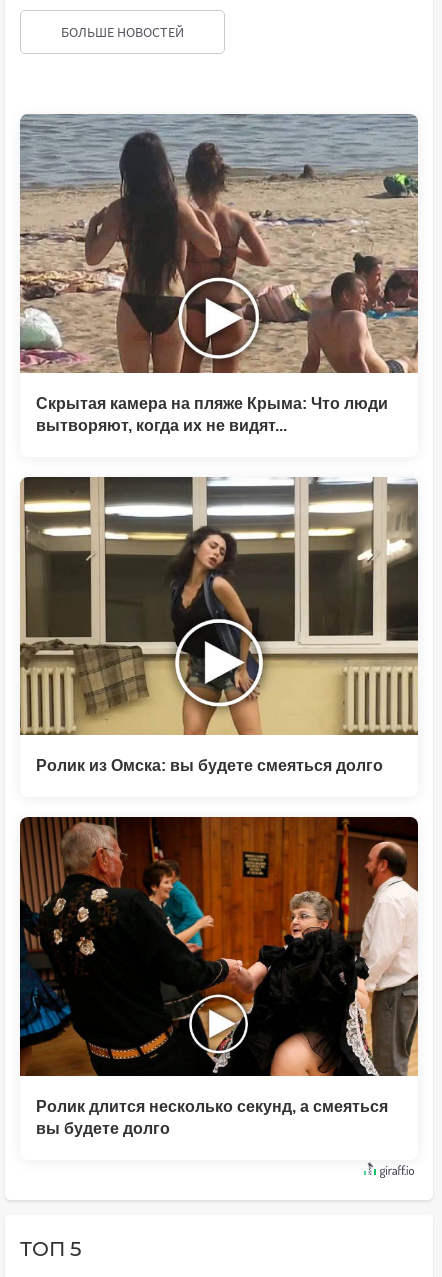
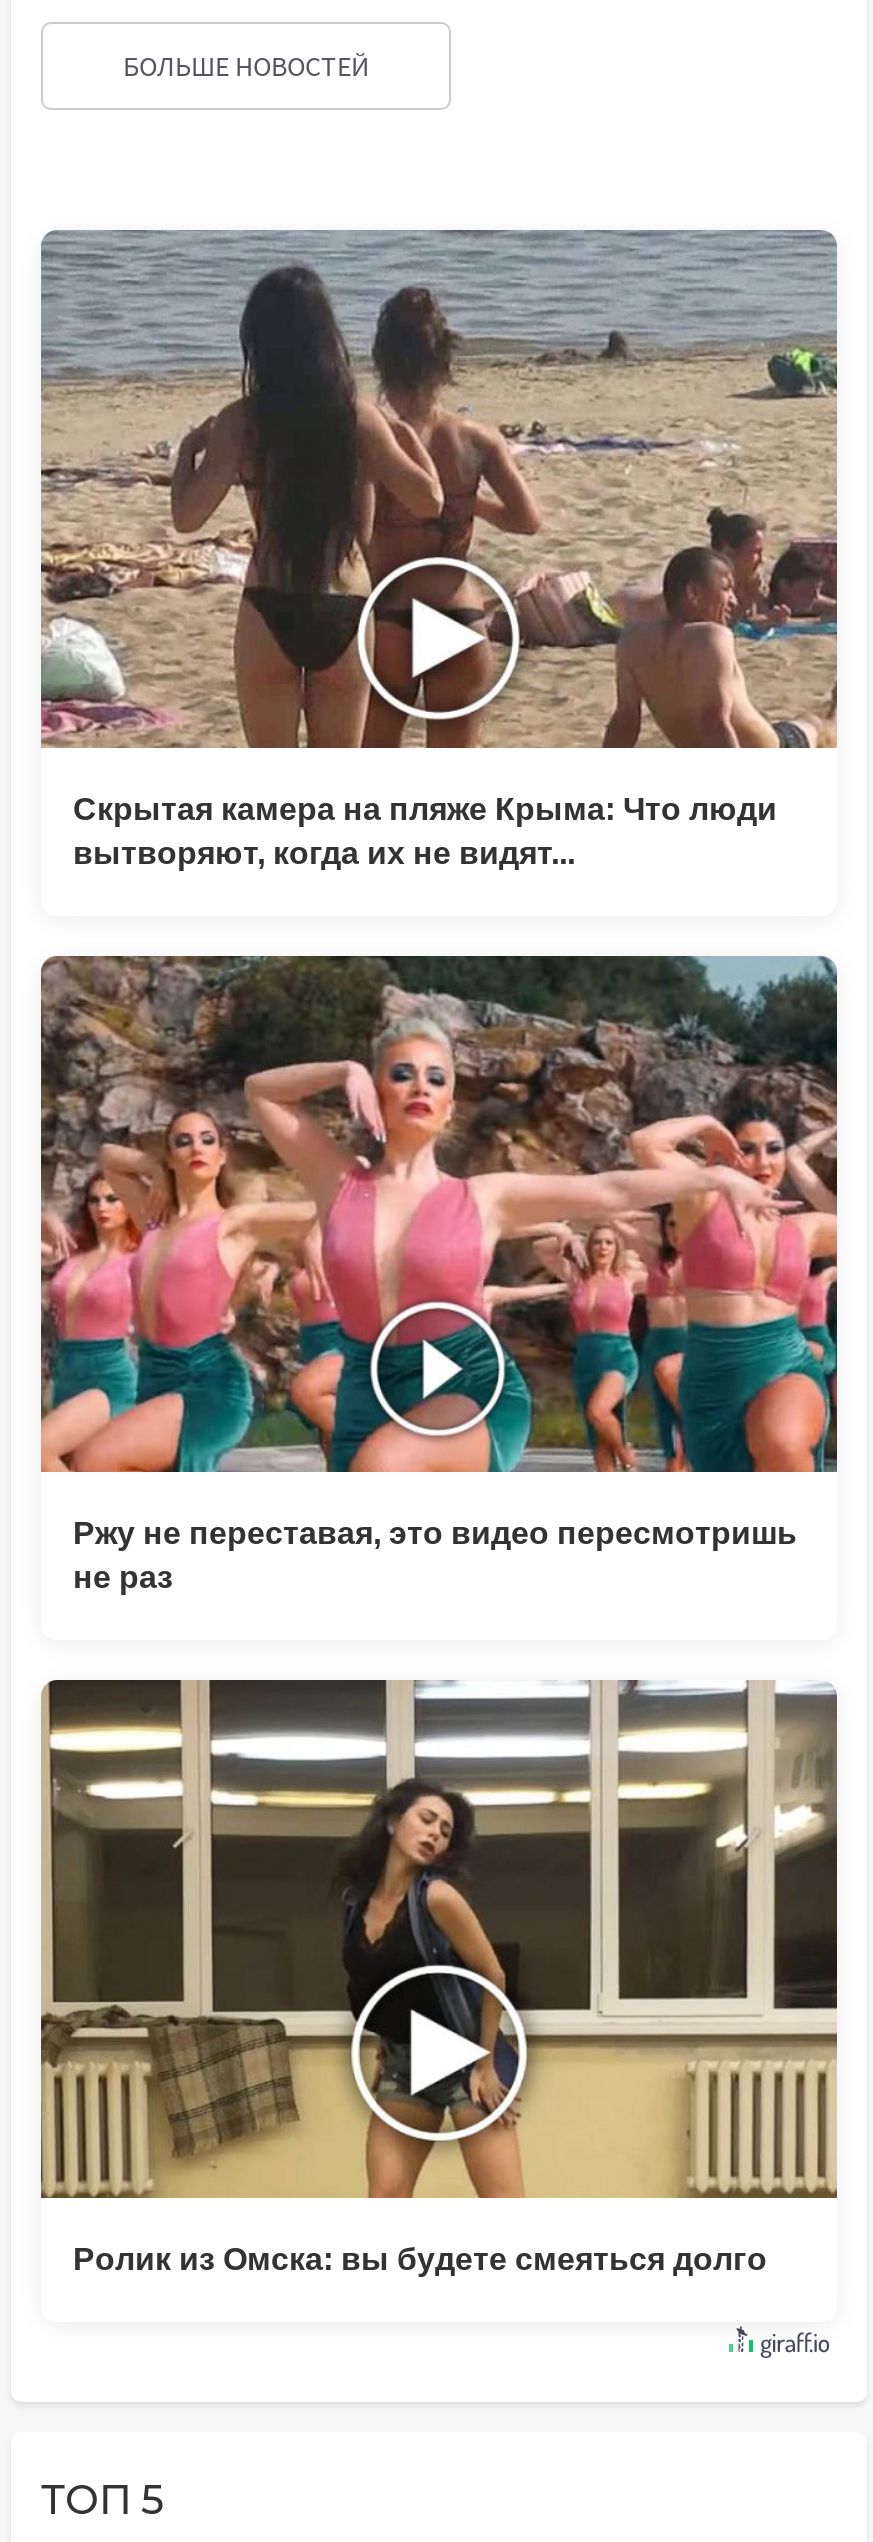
none -> [41,956,839,1595] [image] | Ржу не переставая, это видео пересмотришь | не раз
moved [19,475,420,774] -> [39,1678,841,2276]: [image] | Ролик из Омска: вы будете смеяться долго
[19,816,419,1137] [image] | Ролик длится несколько секунд, а смеяться | вы будете долго -> none

